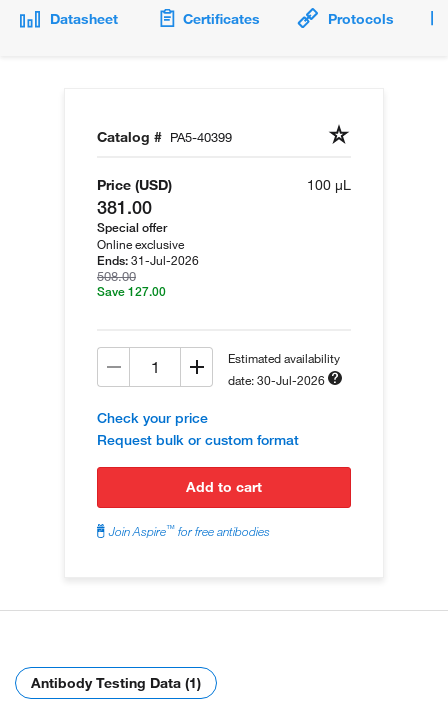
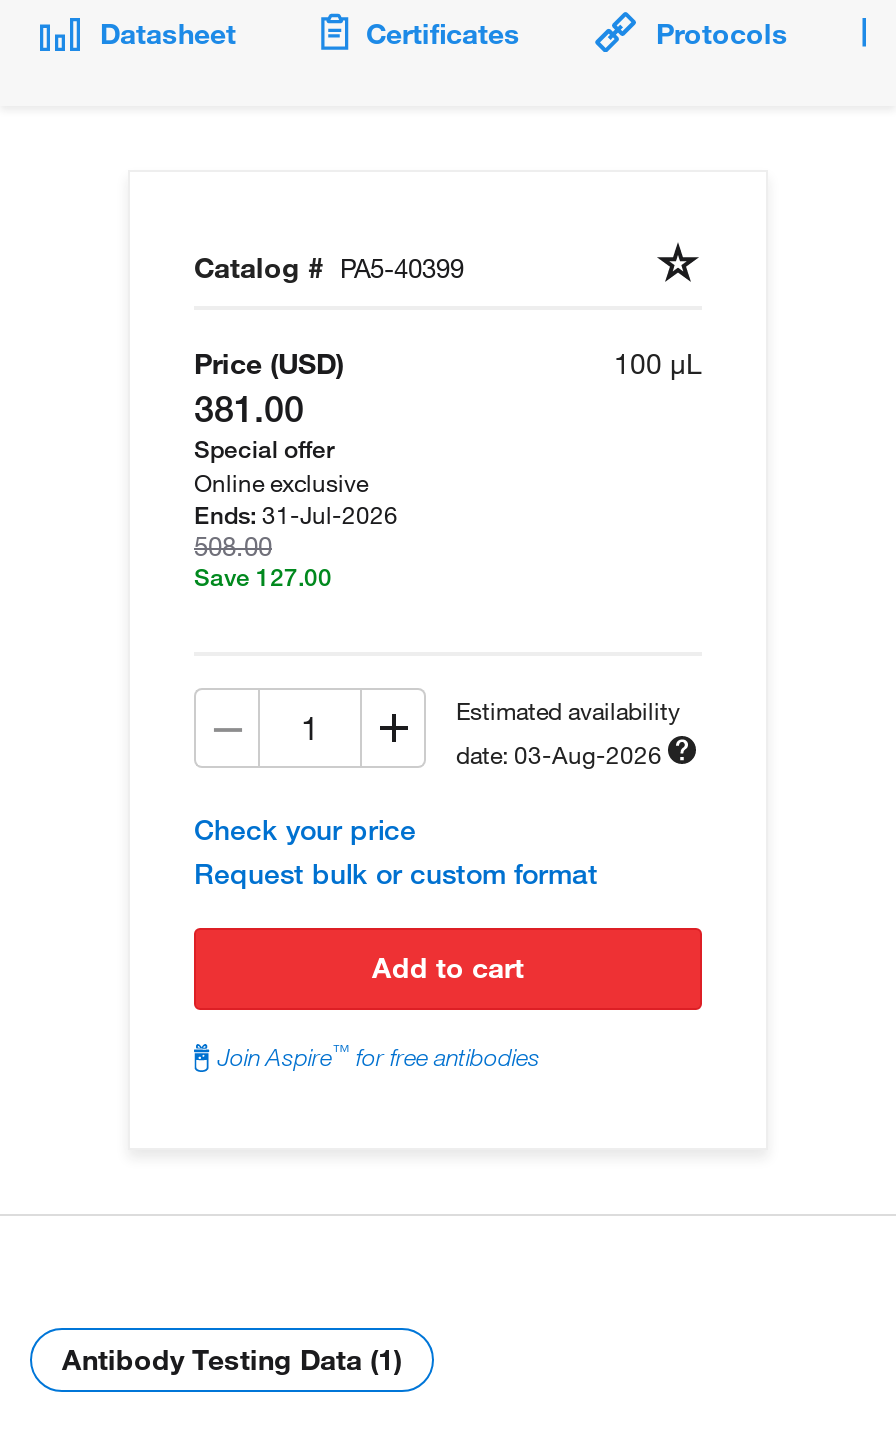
[228,372,325,388] date: 30-Jul-2026 -> [456,739,662,771] date: 03-Aug-2026

